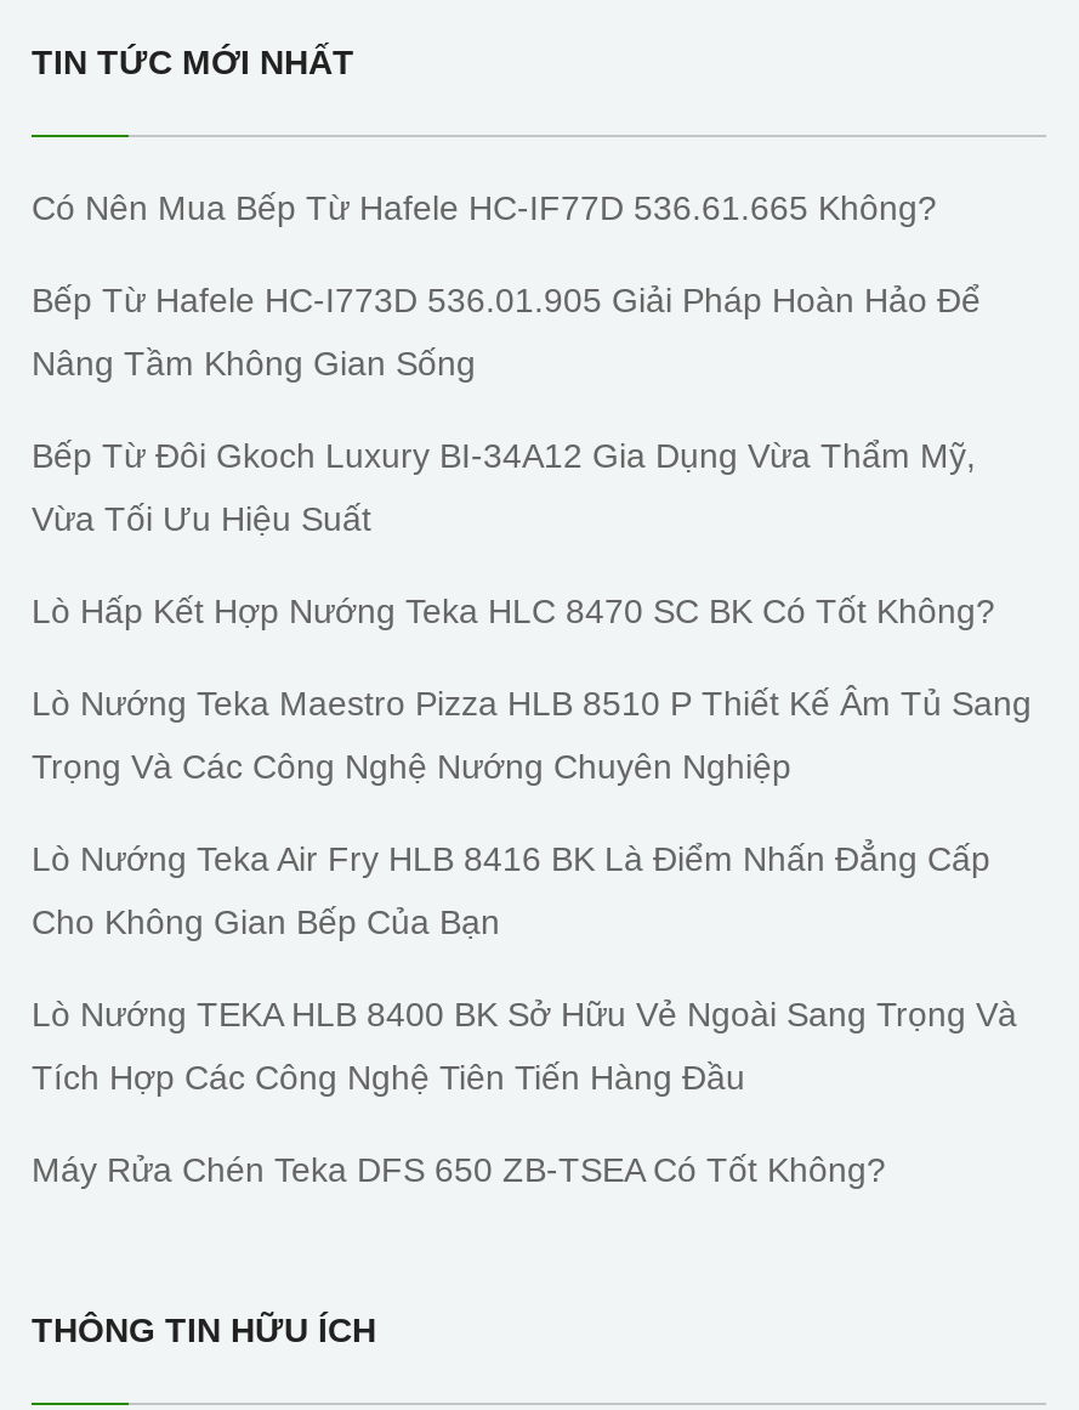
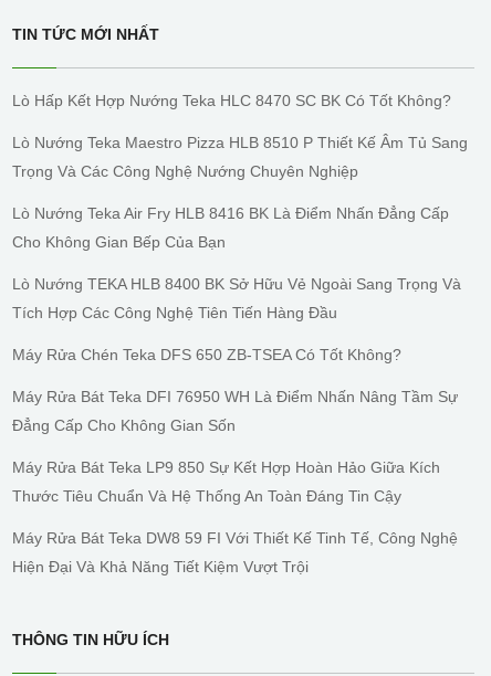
[32,189,981,539] Có Nên Mua Bếp Từ Hafele HC-IF77D 536.61.665 Không? | Bếp Từ Hafele HC-I773D 536.01.905 Giải Pháp Hoàn Hảo Để | Nâng Tầm Không Gian Sống | Bếp Từ Đôi Gkoch Luxury BI-34A12 Gia Dụng Vừa Thẩm Mỹ, | Vừa Tối Ưu Hiệu Suất -> none
moved [32,592,1032,1190] -> [12,92,468,364]: Lò Hấp Kết Hợp Nướng Teka HLC 8470 SC BK Có Tốt Không? | Lò Nướng Teka Maestro Pizza HLB 8510 P Thiết Kế Âm Tủ Sang | Trọng Và Các Công Nghệ Nướng Chuyên Nghiệp | Lò Nướng Teka Air Fry HLB 8416 BK Là Điểm Nhấn Đẳng Cấp | Cho Không Gian Bếp Của Bạn | Lò Nướng TEKA HLB 8400 BK Sở Hữu Vẻ Ngoài Sang Trọng Và | Tích Hợp Các Công Nghệ Tiên Tiến Hàng Đầu | Máy Rửa Chén Teka DFS 650 ZB-TSEA Có Tốt Không?
none -> [12,388,458,576] Máy Rửa Bát Teka DFI 76950 WH Là Điểm Nhấn Nâng Tầm Sự | Đẳng Cấp Cho Không Gian Sốn | Máy Rửa Bát Teka LP9 850 Sự Kết Hợp Hoàn Hảo Giữa Kích | Thước Tiêu Chuẩn Và Hệ Thống An Toàn Đáng Tin Cậy | Máy Rửa Bát Teka DW8 59 FI Với Thiết Kế Tinh Tế, Công Nghệ | Hiện Đại Và Khả Năng Tiết Kiệm Vượt Trội

